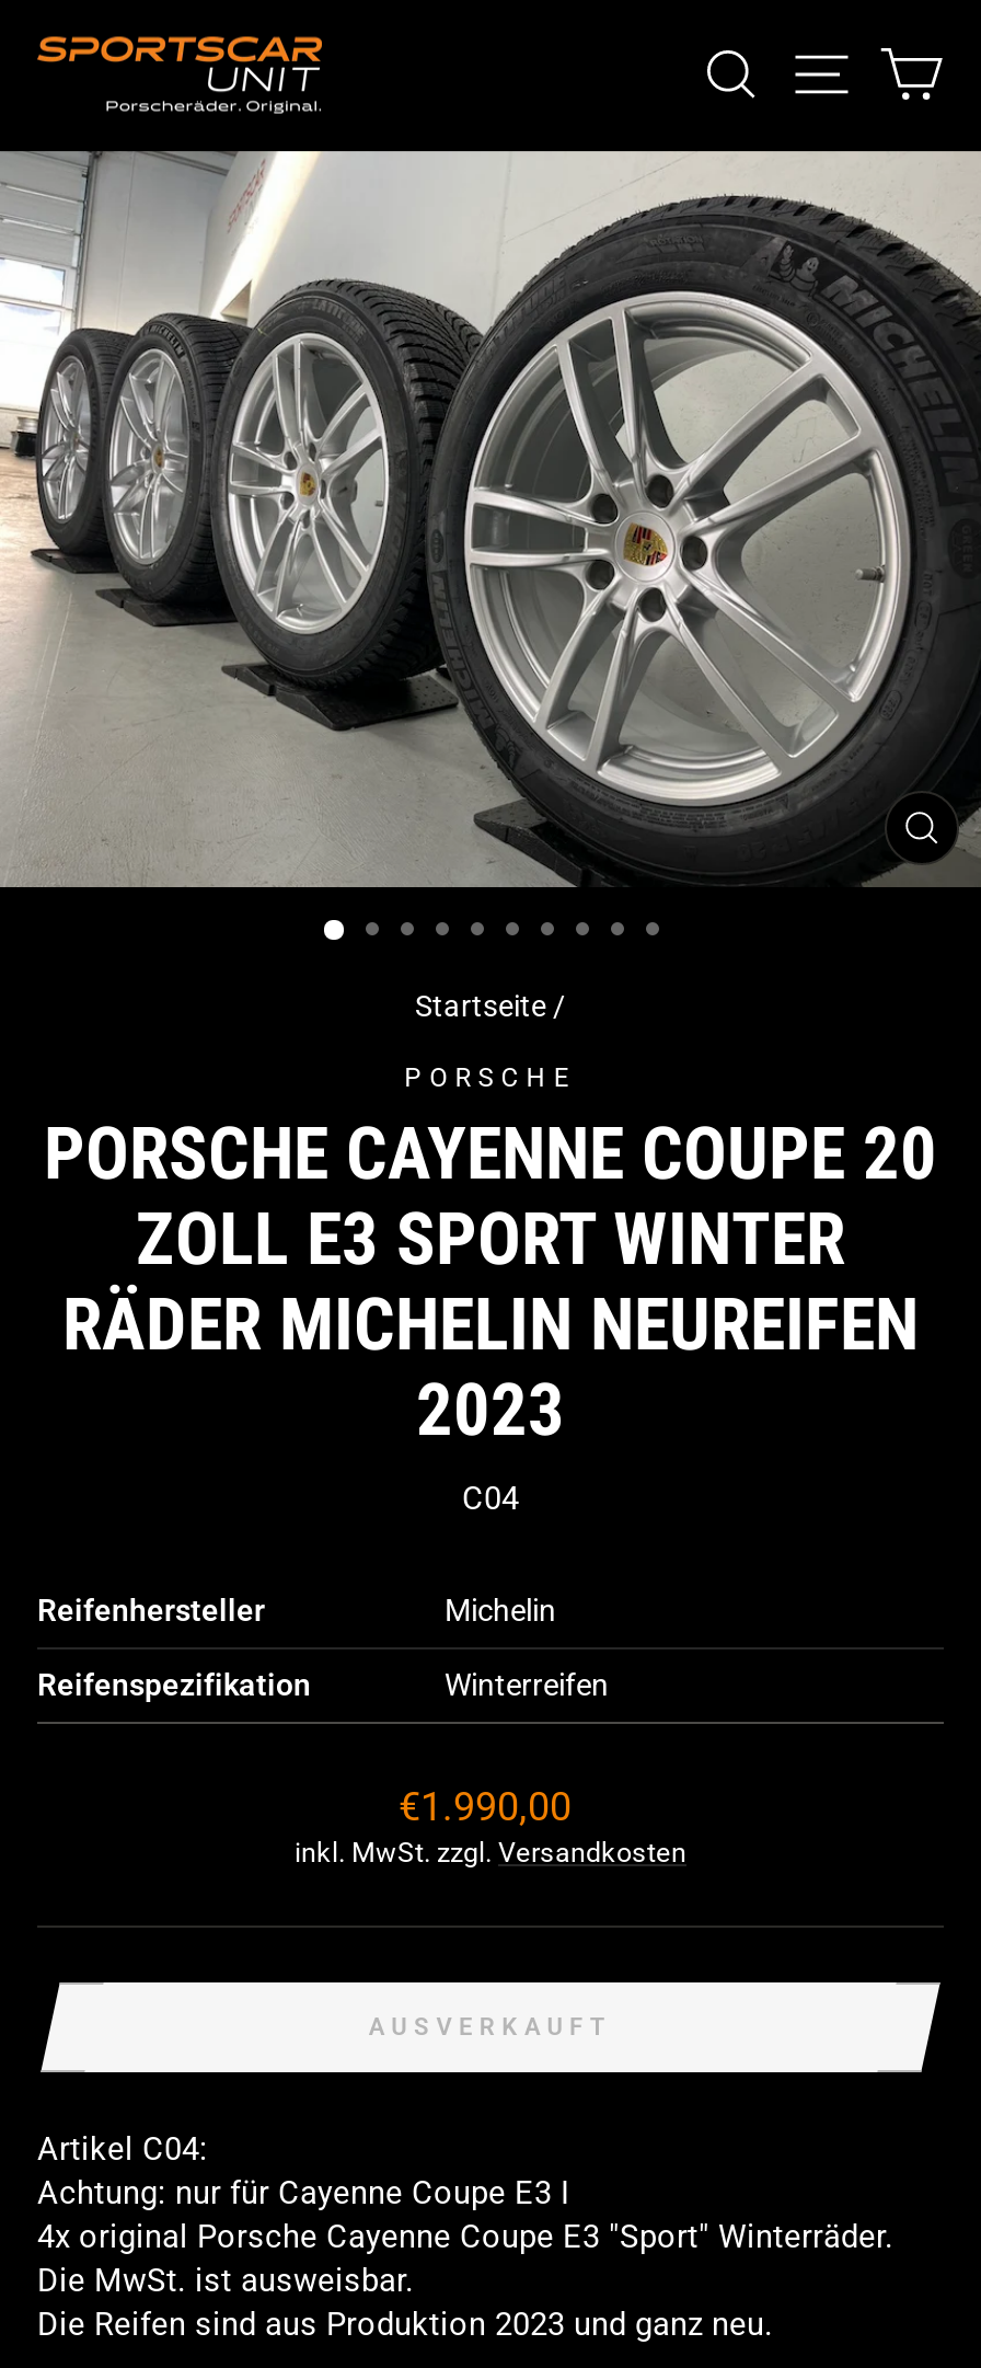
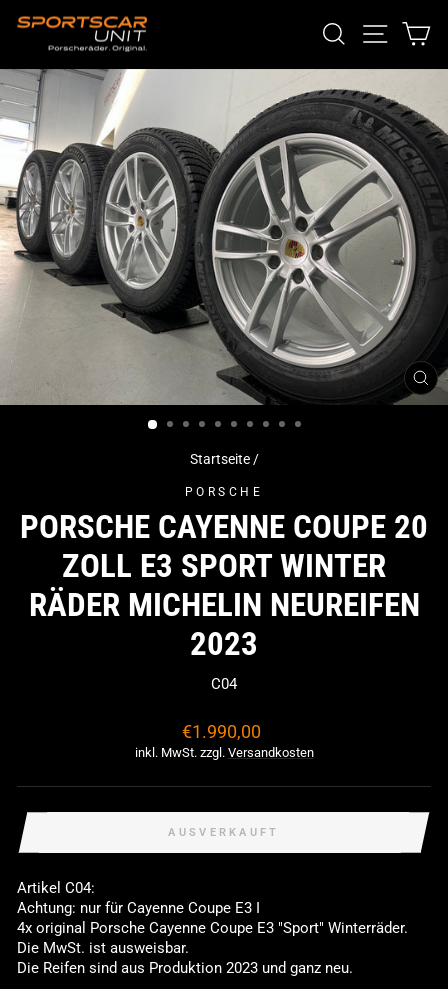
[37,1592,609,1702] Reifenhersteller | Michelin | Reifenspezifikation | Winterreifen -> none

